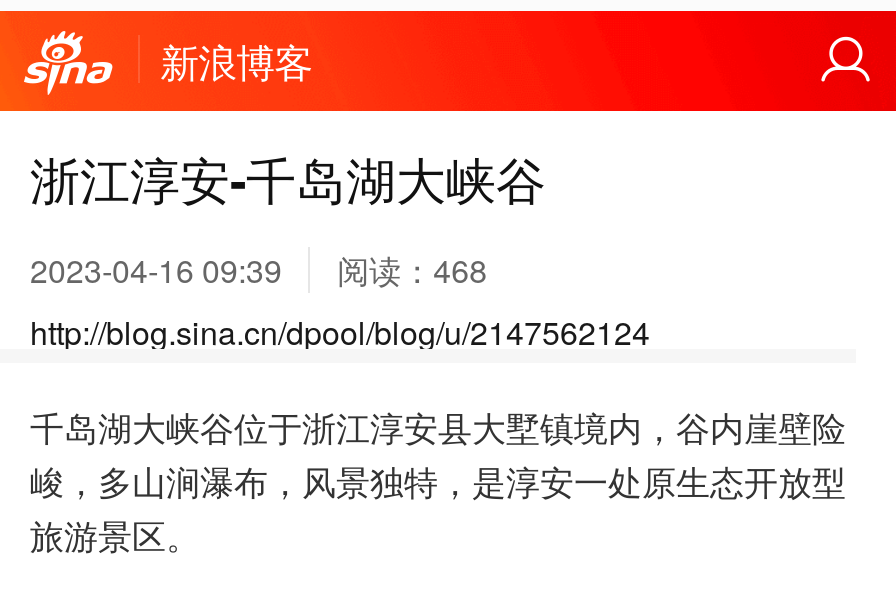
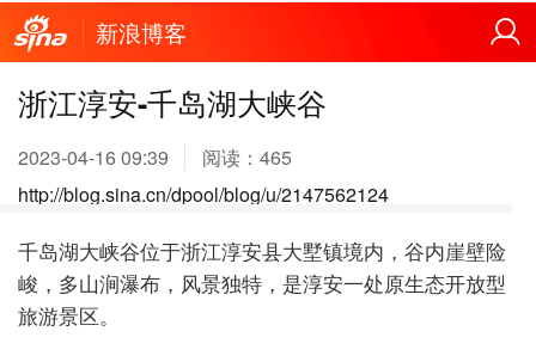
[30,247,487,293] 2023-04-16 09:39 阅读：468 -> [18,143,291,171] 2023-04-16 09:39 阅读：465

